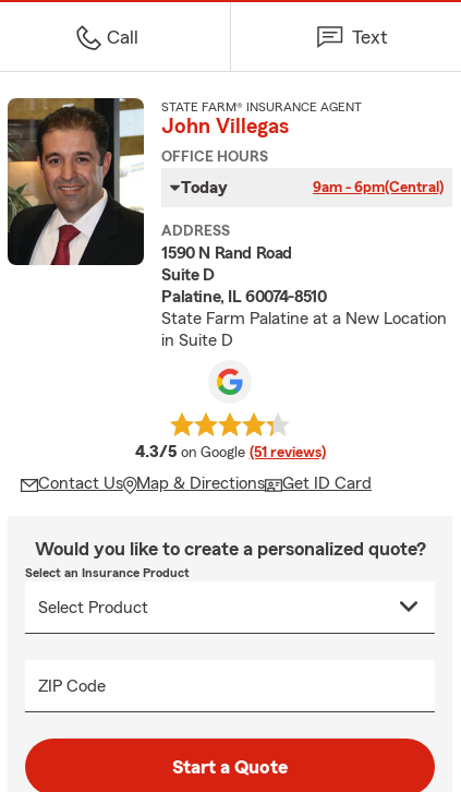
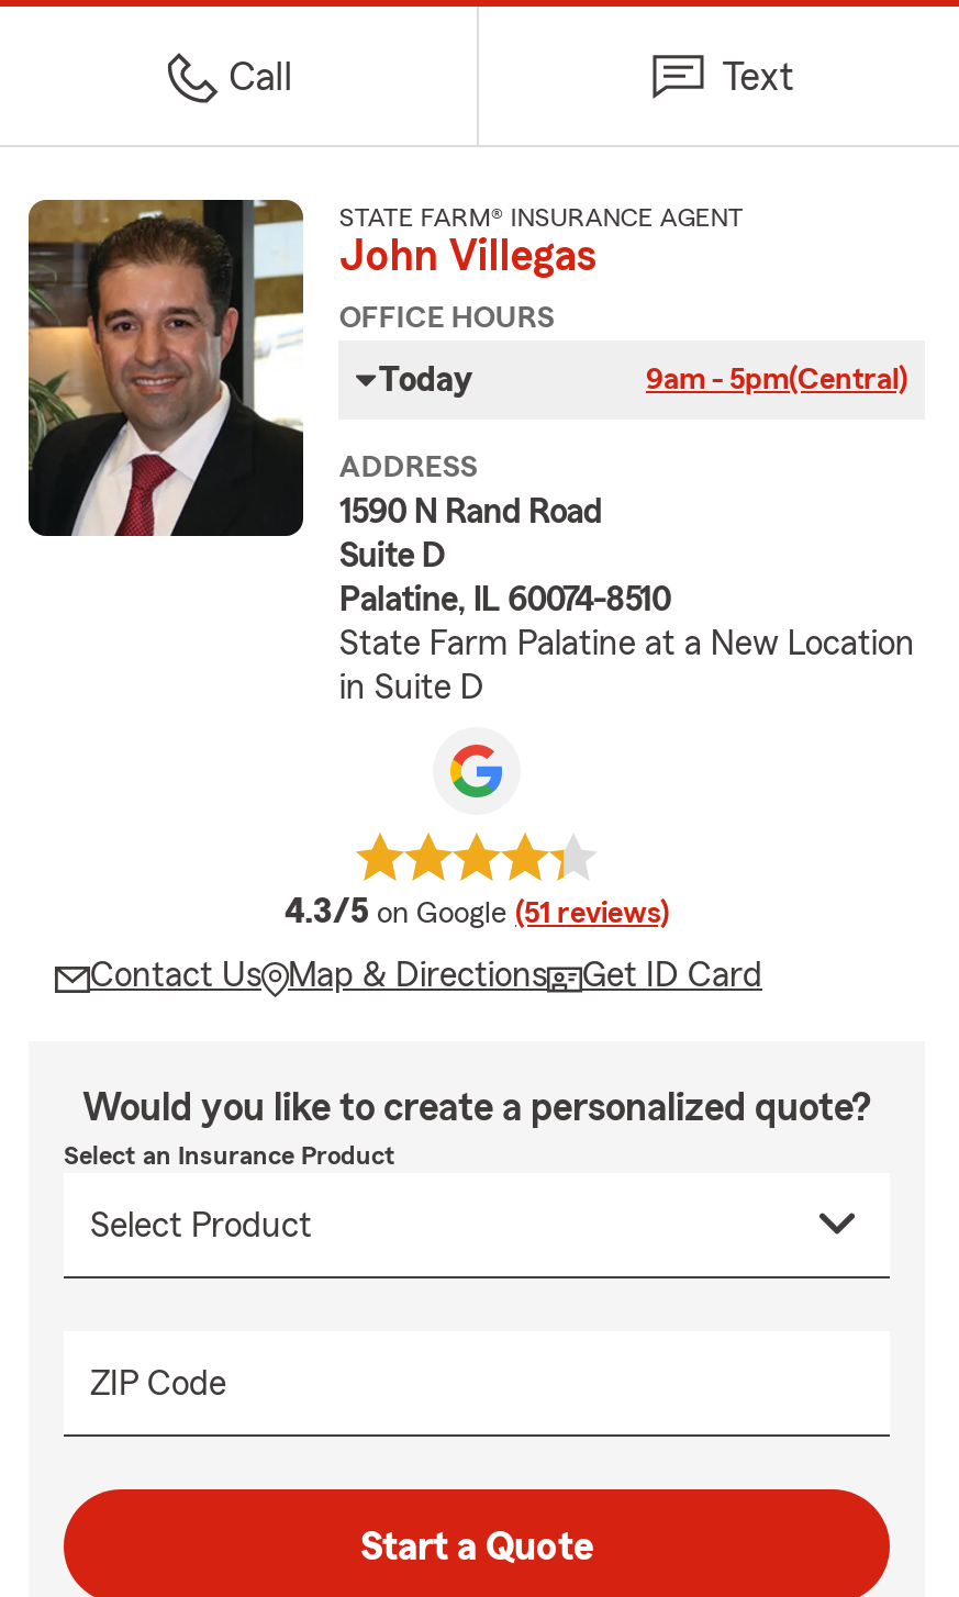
[313,180,444,195] 9am - 6pm(Central) -> [646,365,907,395] 9am - 5pm(Central)

